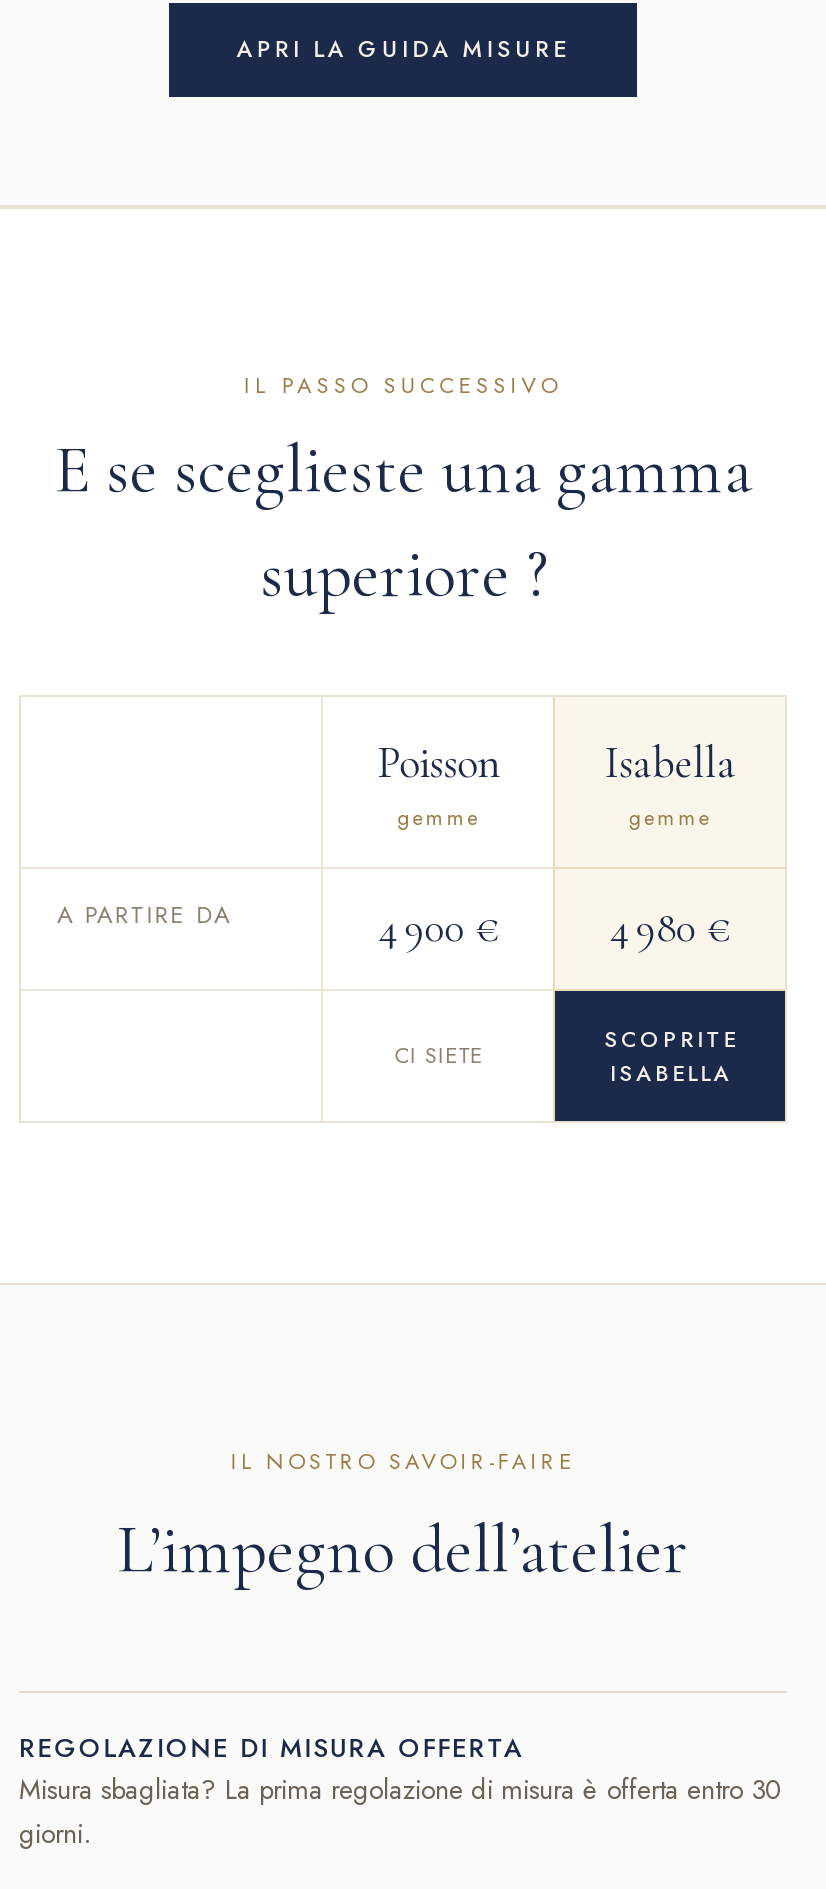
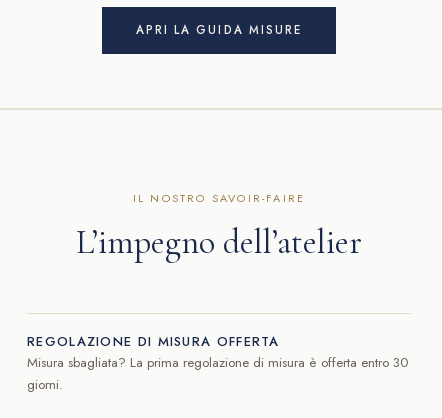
[54,369,787,1123] [image] | IL PASSO SUCCESSIVO | E se sceglieste una gamma | superiore ? | Poisson | gemme -> none
[57,737,739,1089] Isabella | gemme | A PARTIRE DA | 4 900 € | 4 980 € | CI SIETE | SCOPRITE | ISABELLA -> none

